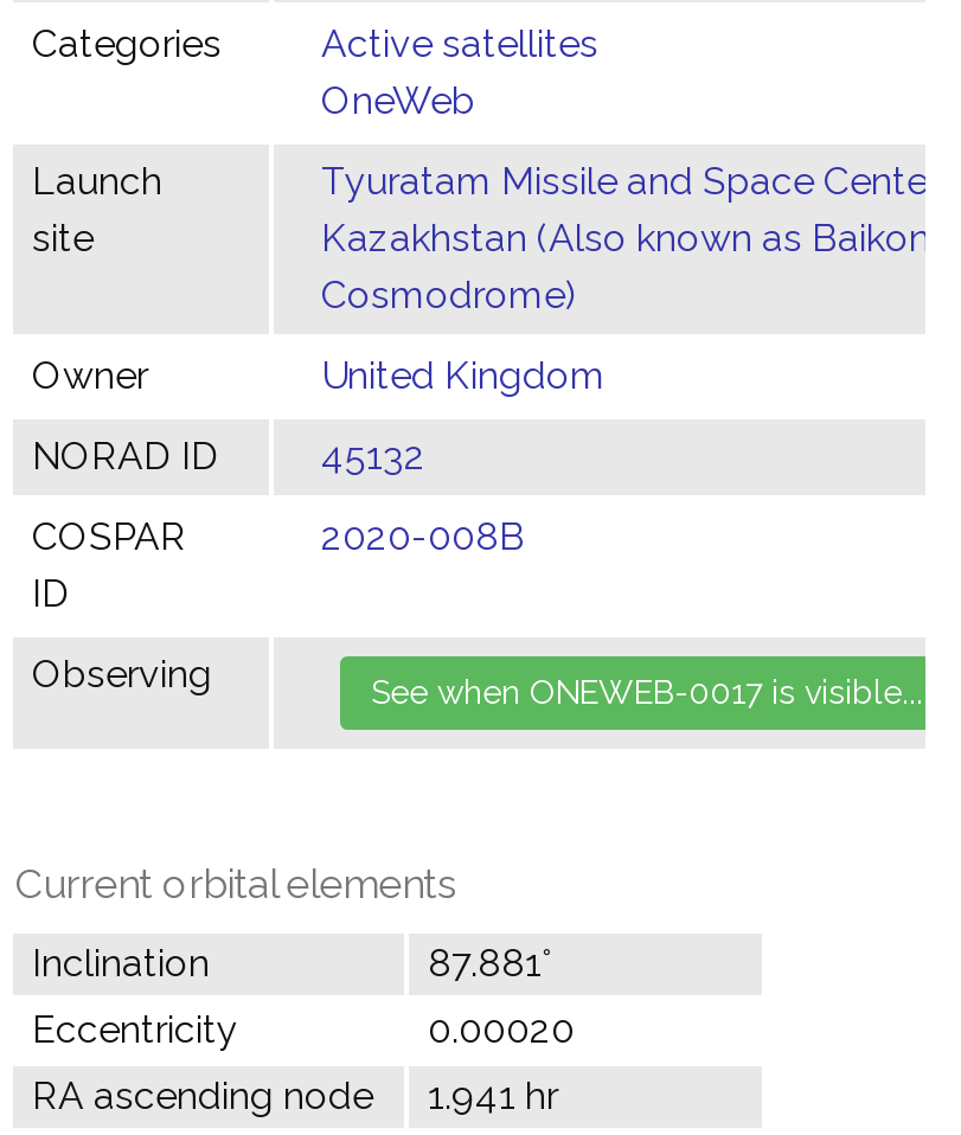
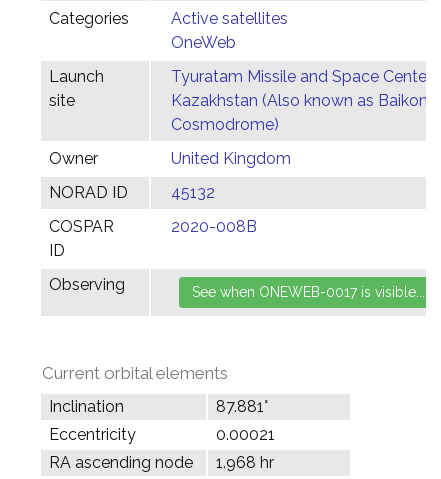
[428,1007,575,1052] 0.00020 -> [216,425,275,444] 0.00021
[32,1073,558,1118] RA ascending node 1.941 hr -> [49,453,274,472] RA ascending node 1.968 hr

